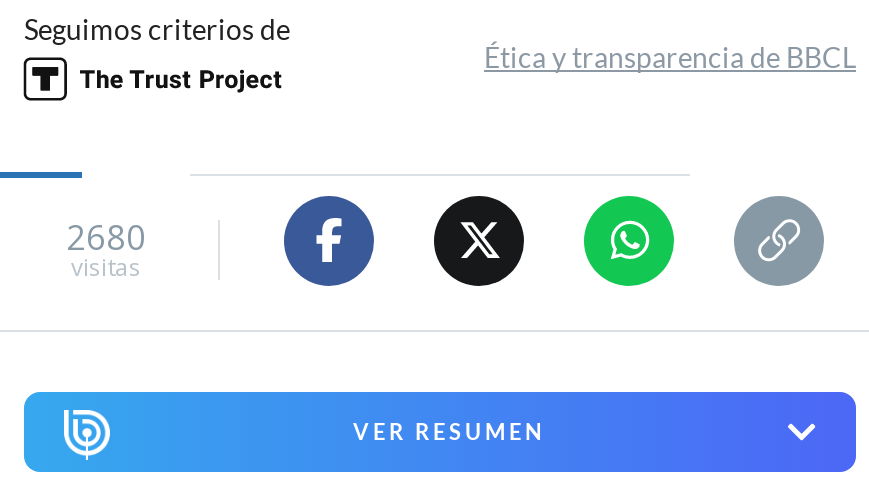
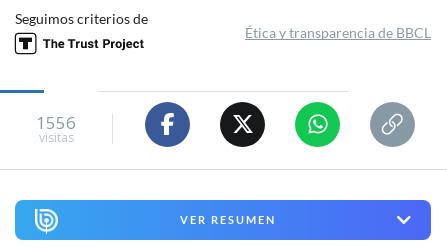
[66,214,146,260] 2680 -> [36,111,76,134] 1556

